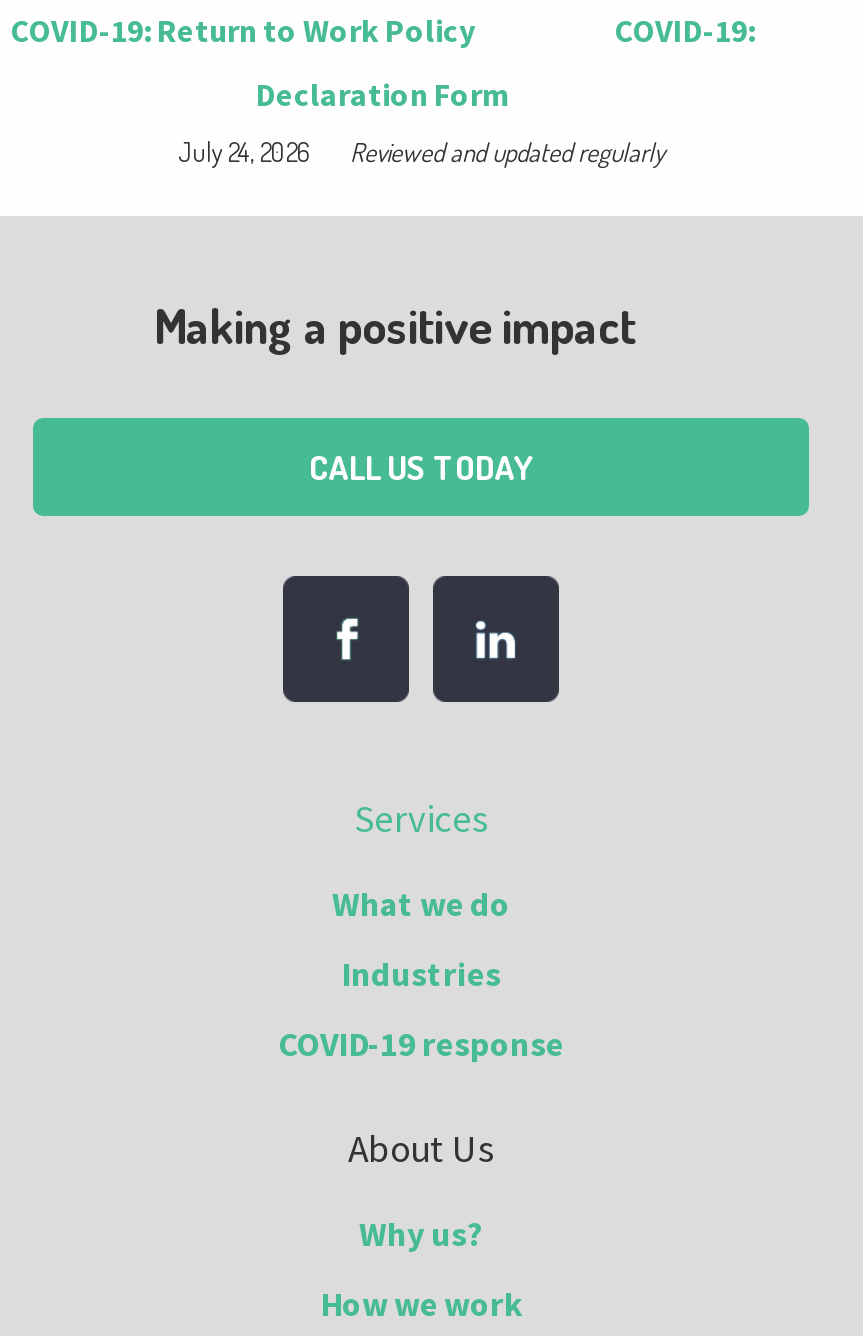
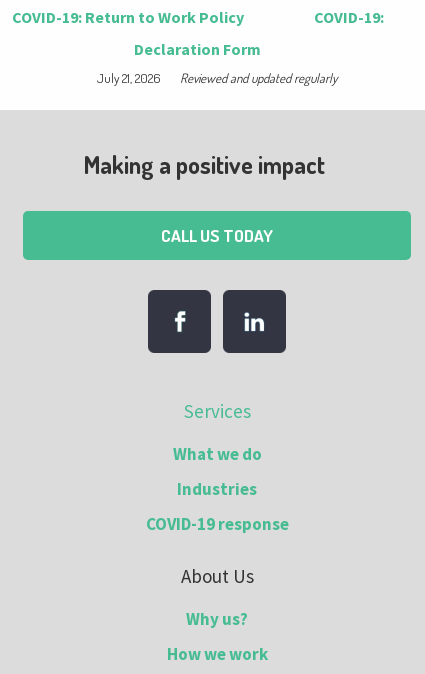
[178,136,664,168] July 24, 2026 Reviewed and updated regularly -> [97,70,337,86] July 21, 2026 Reviewed and updated regularly

